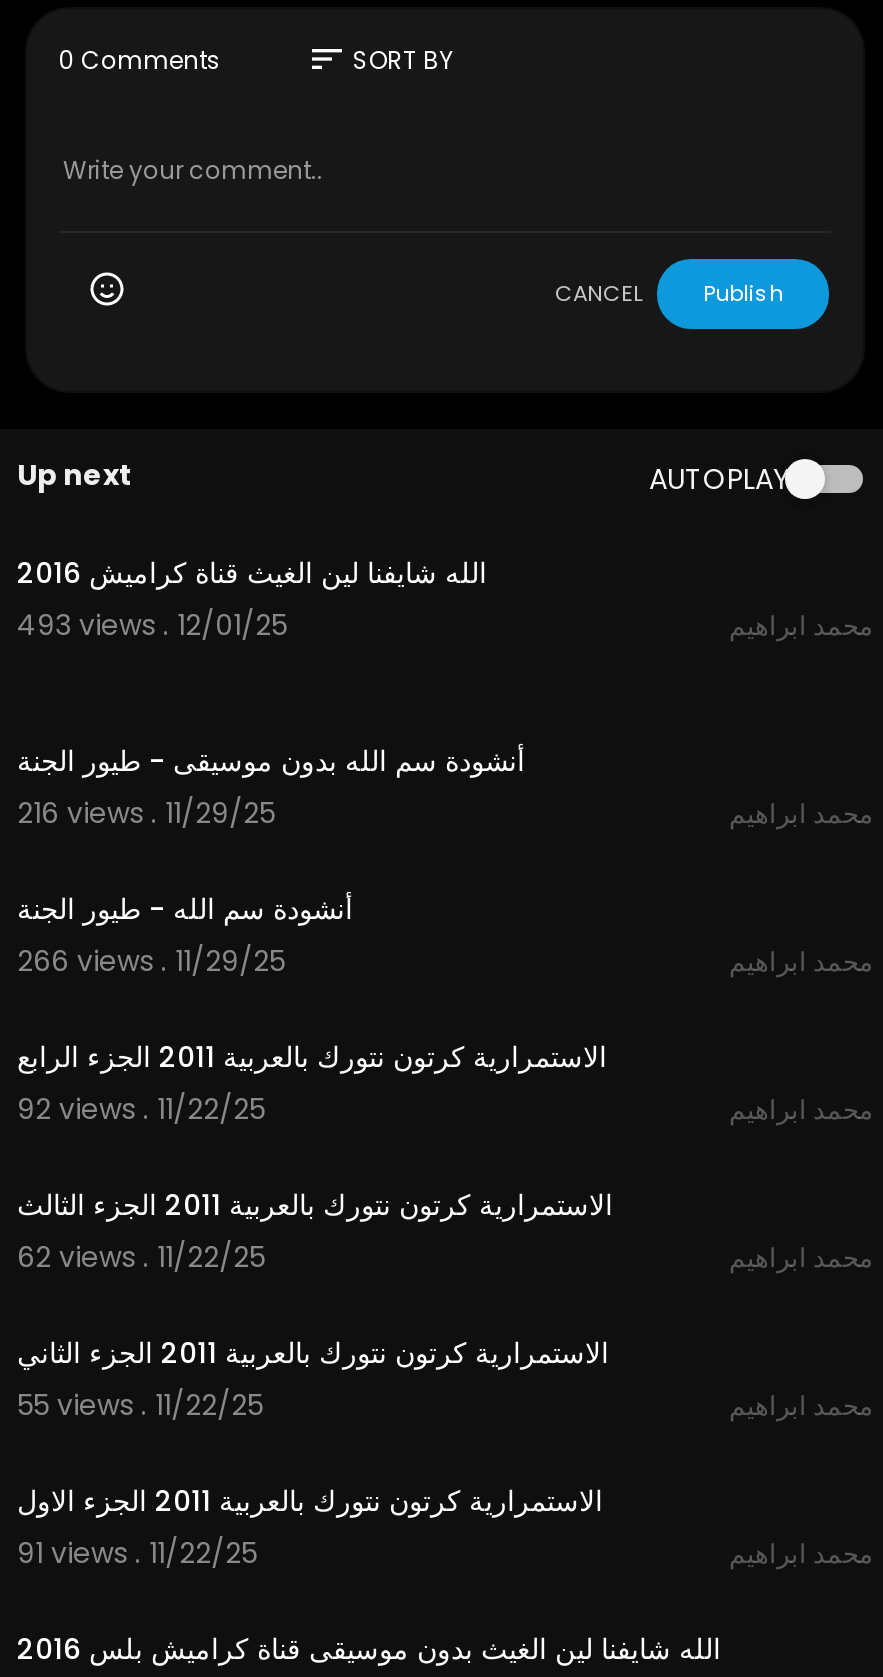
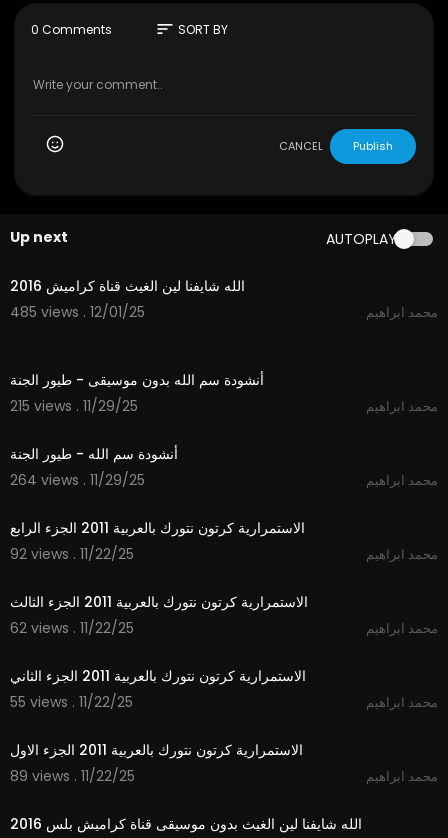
[17,605,287,645] 493 views . 12/01/25 -> [10,302,145,322] 485 views . 12/01/25
[17,793,275,833] 216 views . 11/29/25 -> [10,396,138,416] 215 views . 11/29/25
[17,941,285,981] 266 views . 11/29/25 -> [10,470,145,490] 264 views . 11/29/25
[17,1533,257,1573] 91 views . 11/22/25 -> [10,766,135,786] 89 views . 11/22/25

